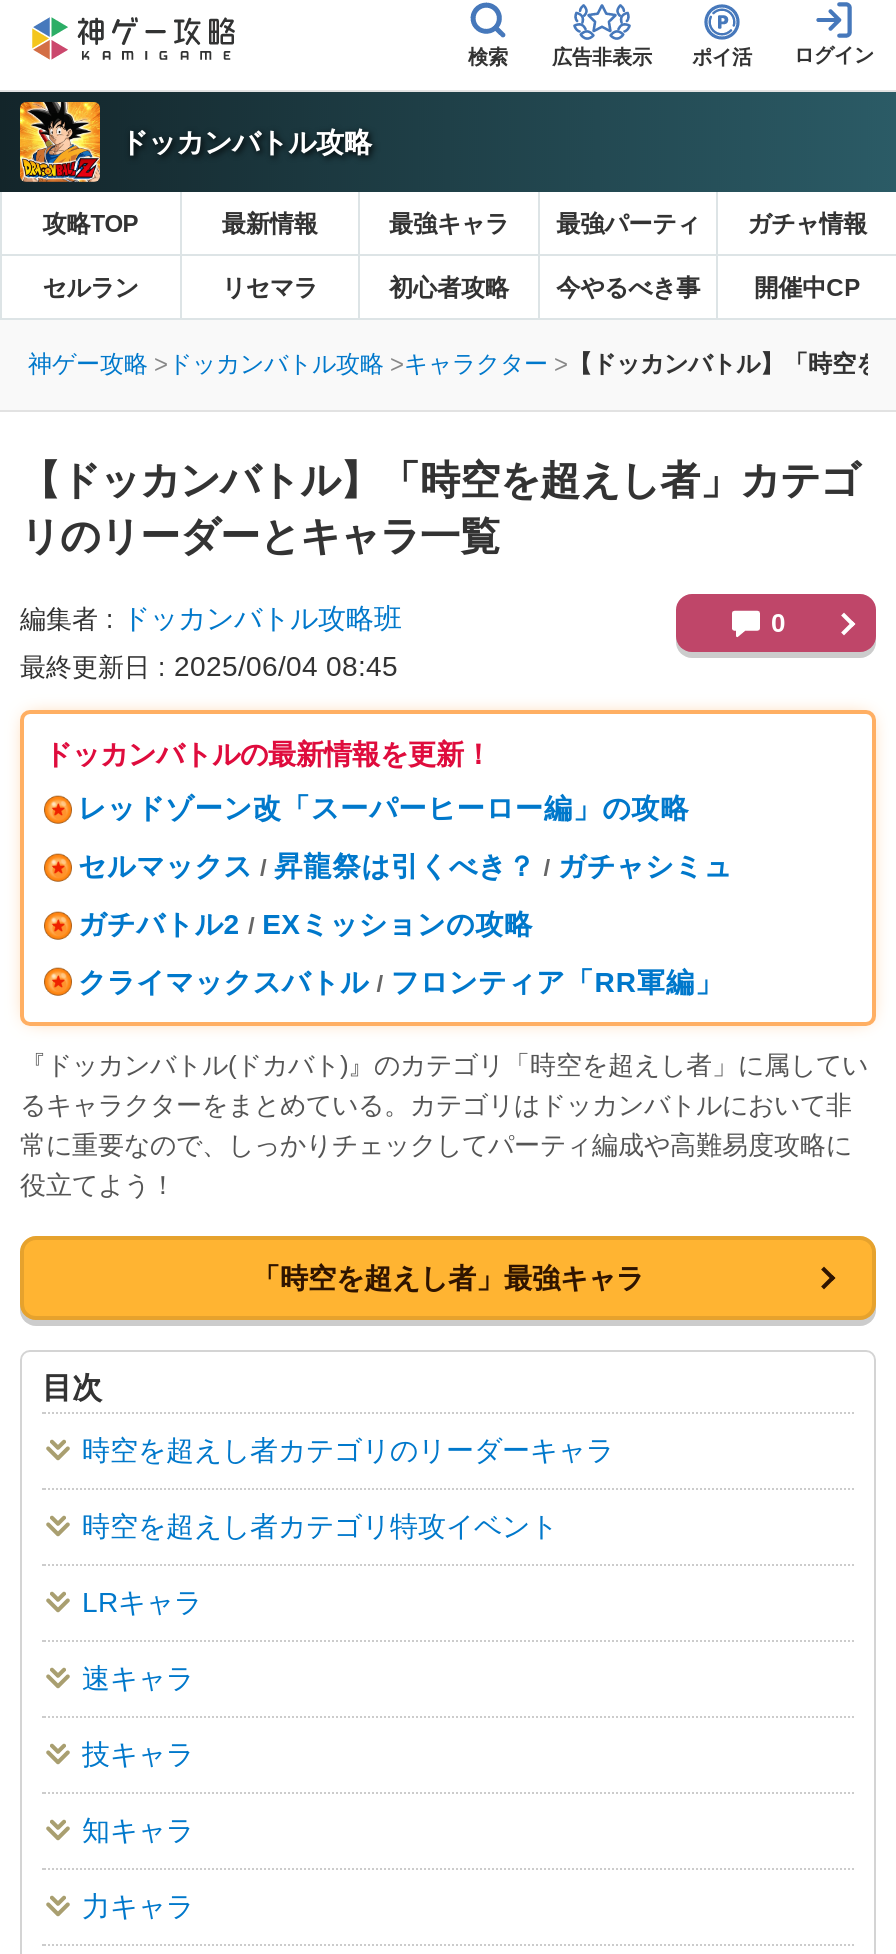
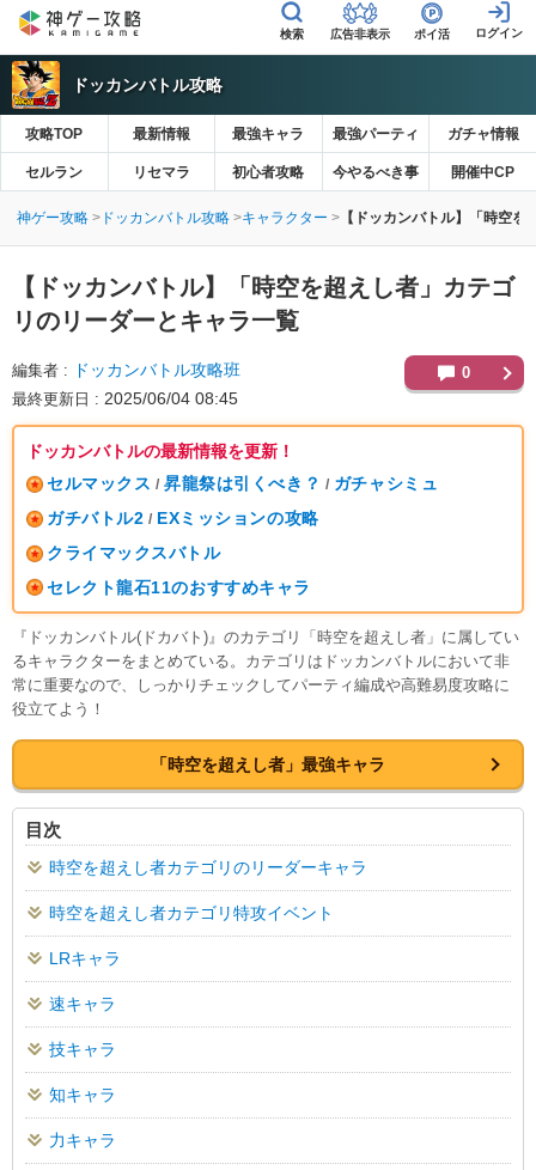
[78,792,690,824] レッドゾーン改「スーパーヒーロー編」の攻略 -> none
moved [78,850,733,940] -> [47,474,438,528]: セルマックス / 昇龍祭は引くべき？ / ガチャシミュ | ガチバトル2 / EXミッションの攻略
[78,966,724,998] クライマックスバトル / フロンティア「RR軍編」 -> [47,543,311,597] クライマックスバトル | セレクト龍石11のおすすめキャラ

